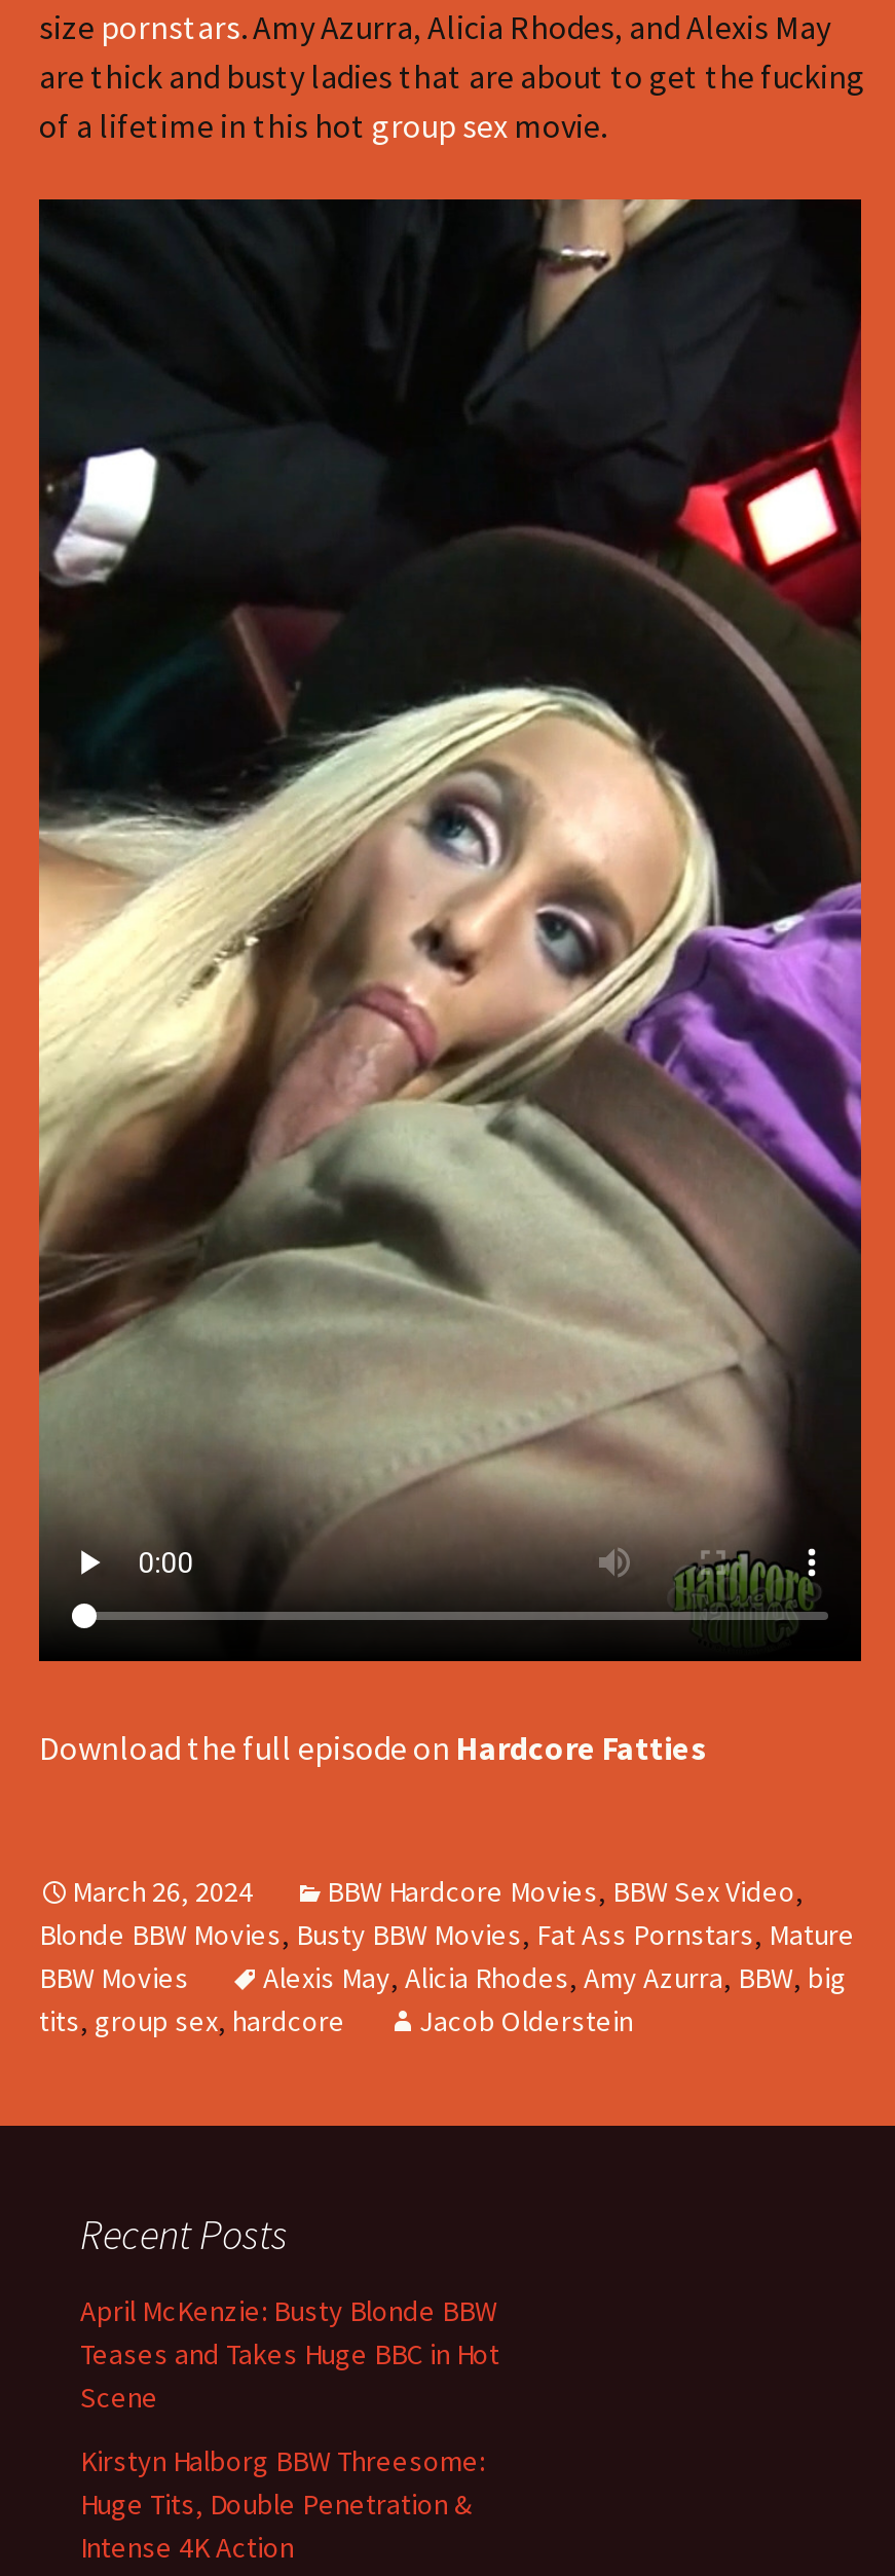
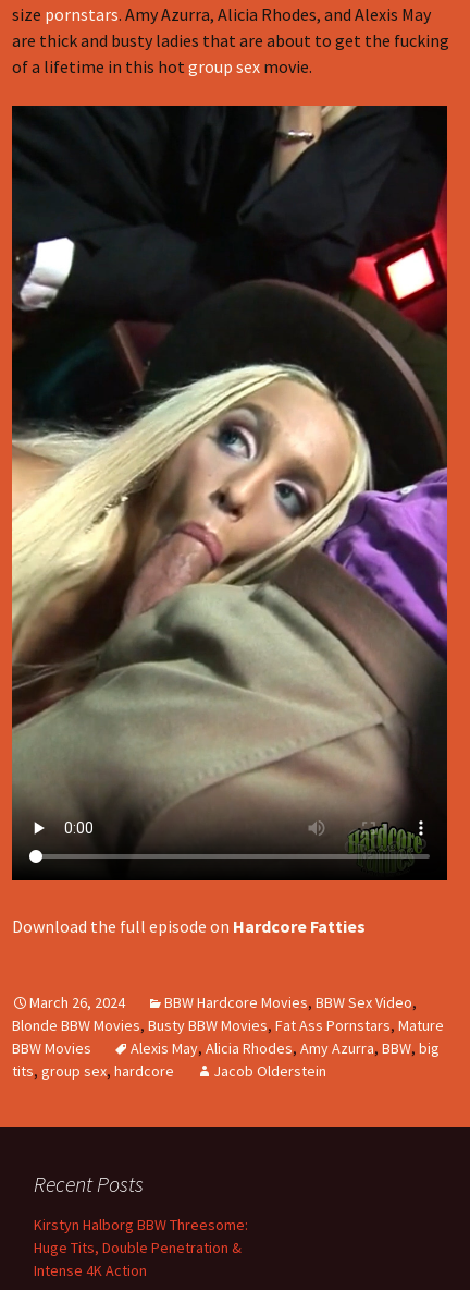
[80,2292,499,2416] April McKenzie: Busty Blonde BBW | Teases and Takes Huge BBC in Hot | Scene -> none

